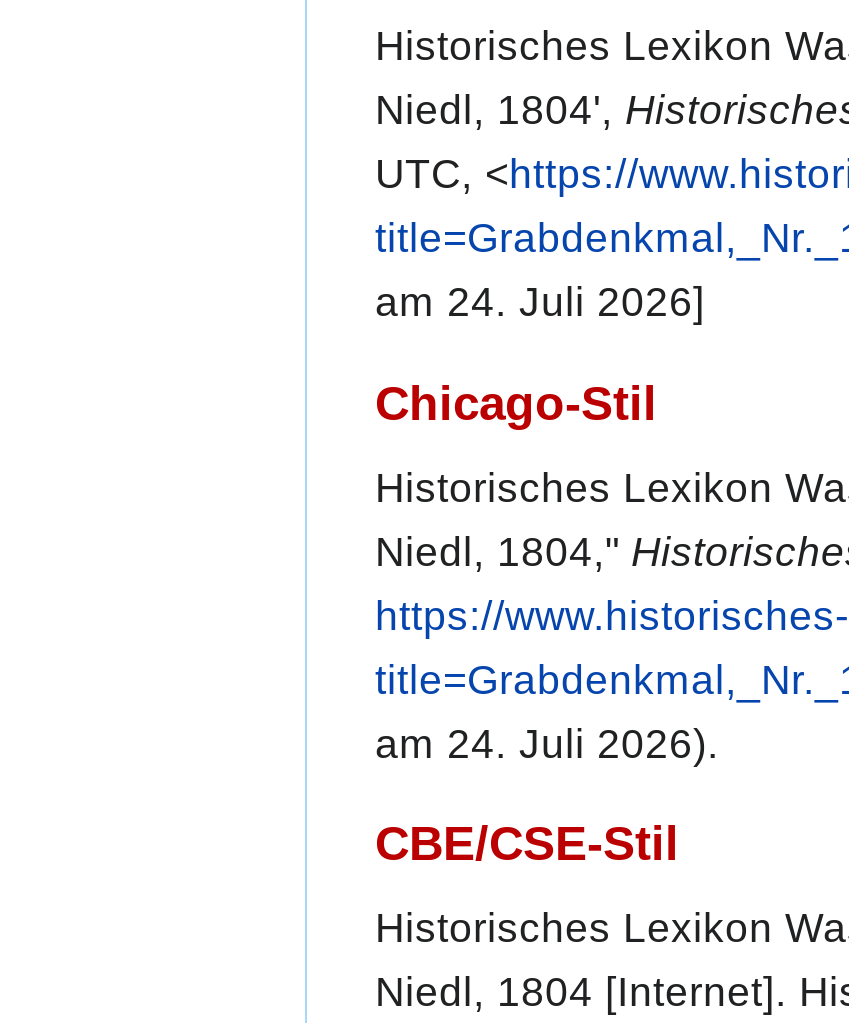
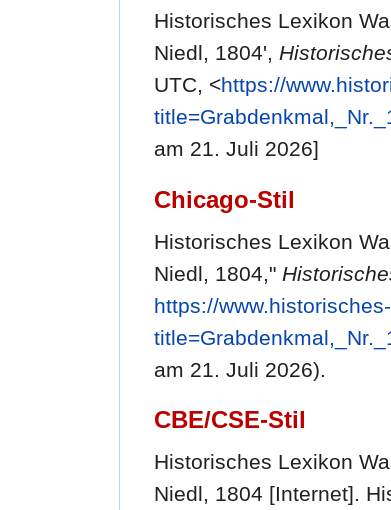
[375,279,705,325] am 24. Juli 2026] -> [154,137,319,160] am 21. Juli 2026]
[375,720,719,766] am 24. Juli 2026). -> [154,358,326,381] am 21. Juli 2026).

